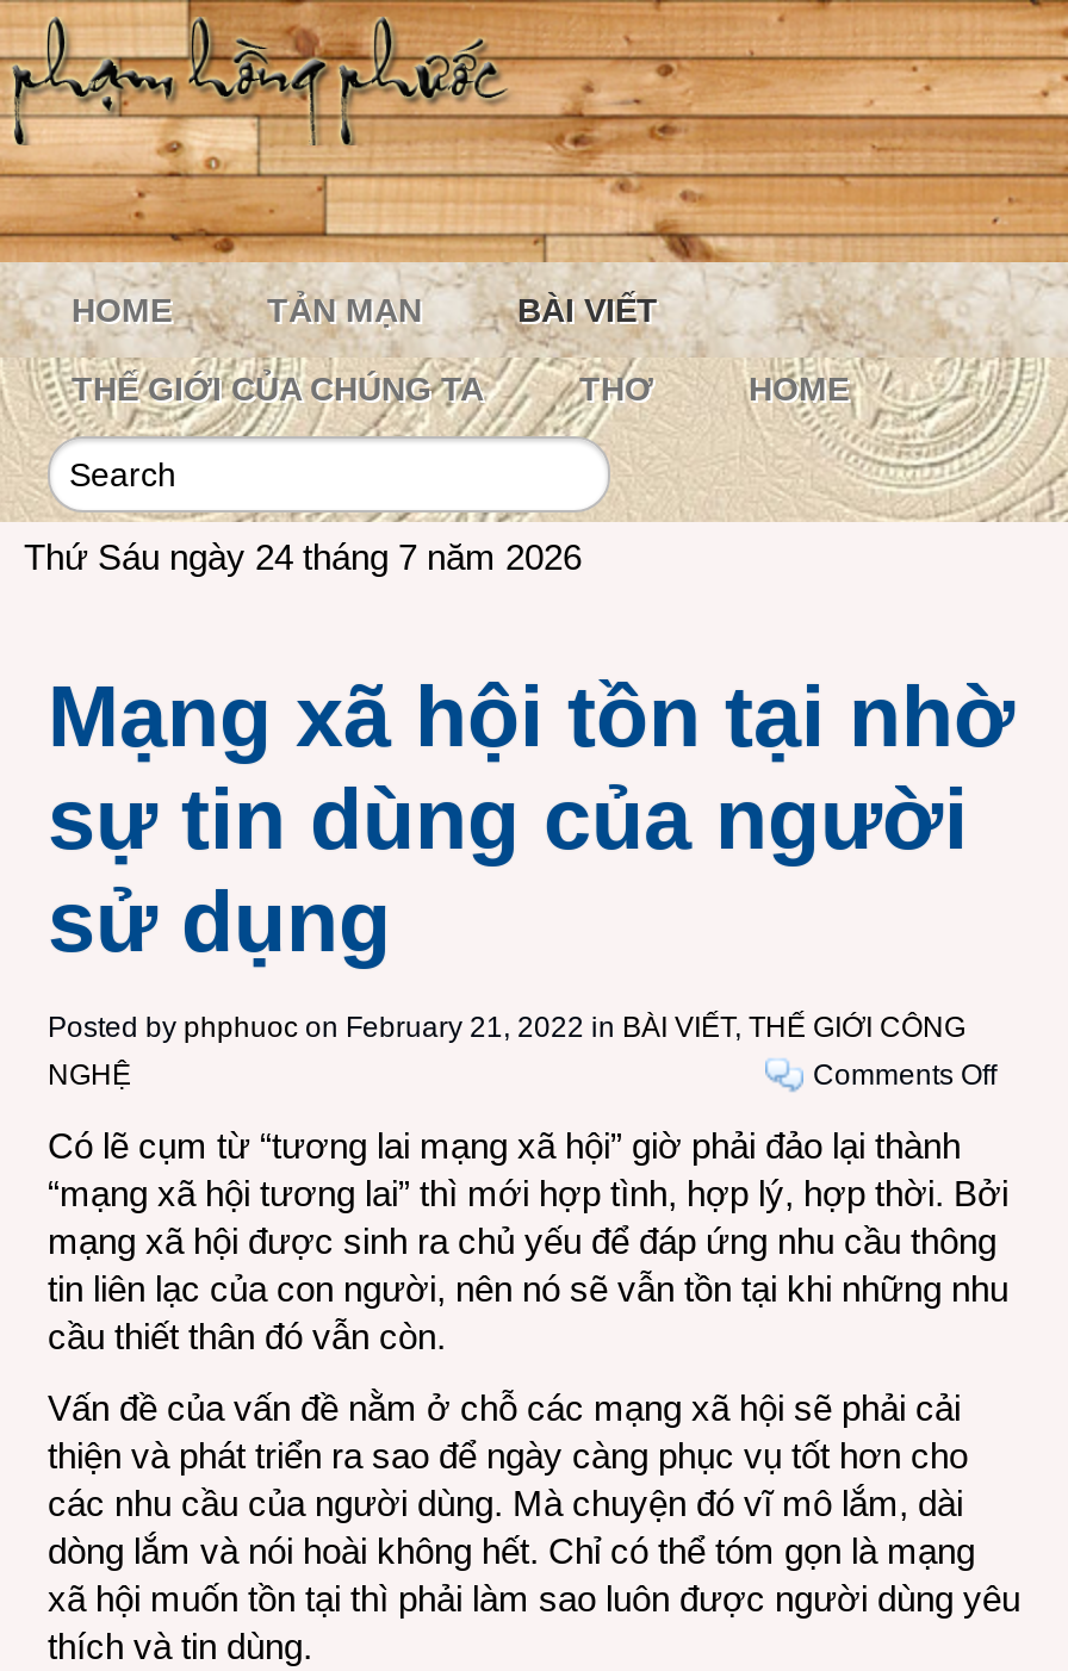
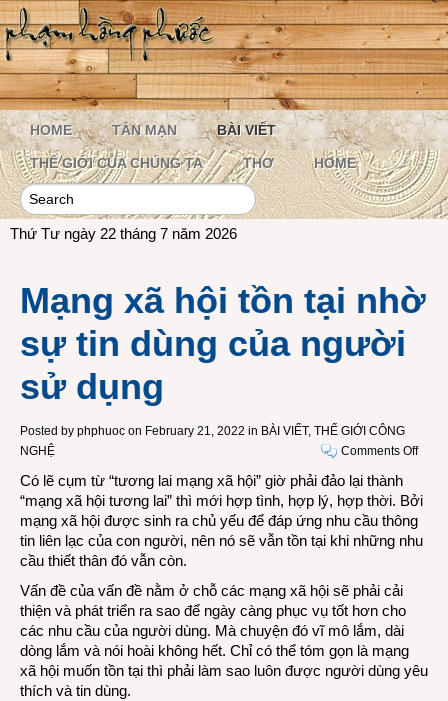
[24,536,582,577] Thứ Sáu ngày 24 tháng 7 năm 2026 -> [10,225,237,242] Thứ Tư ngày 22 tháng 7 năm 2026

